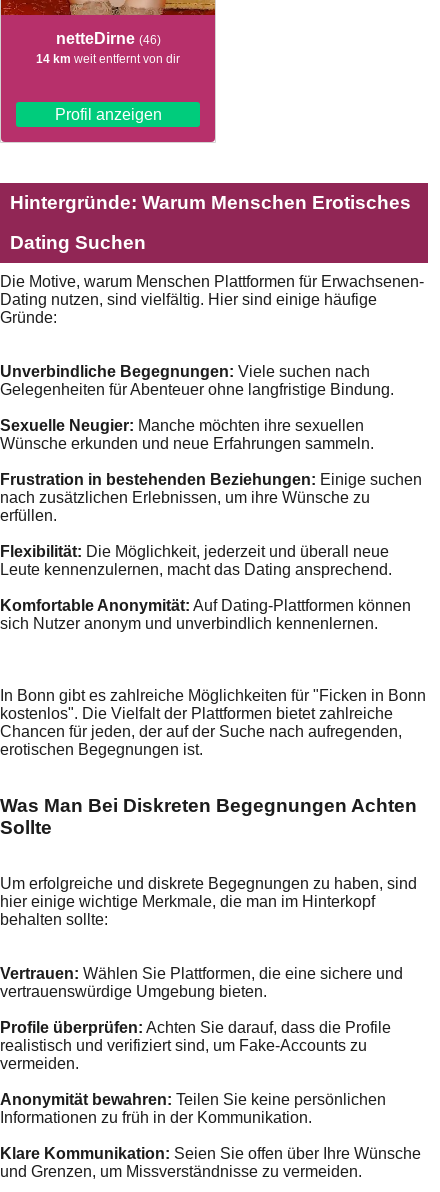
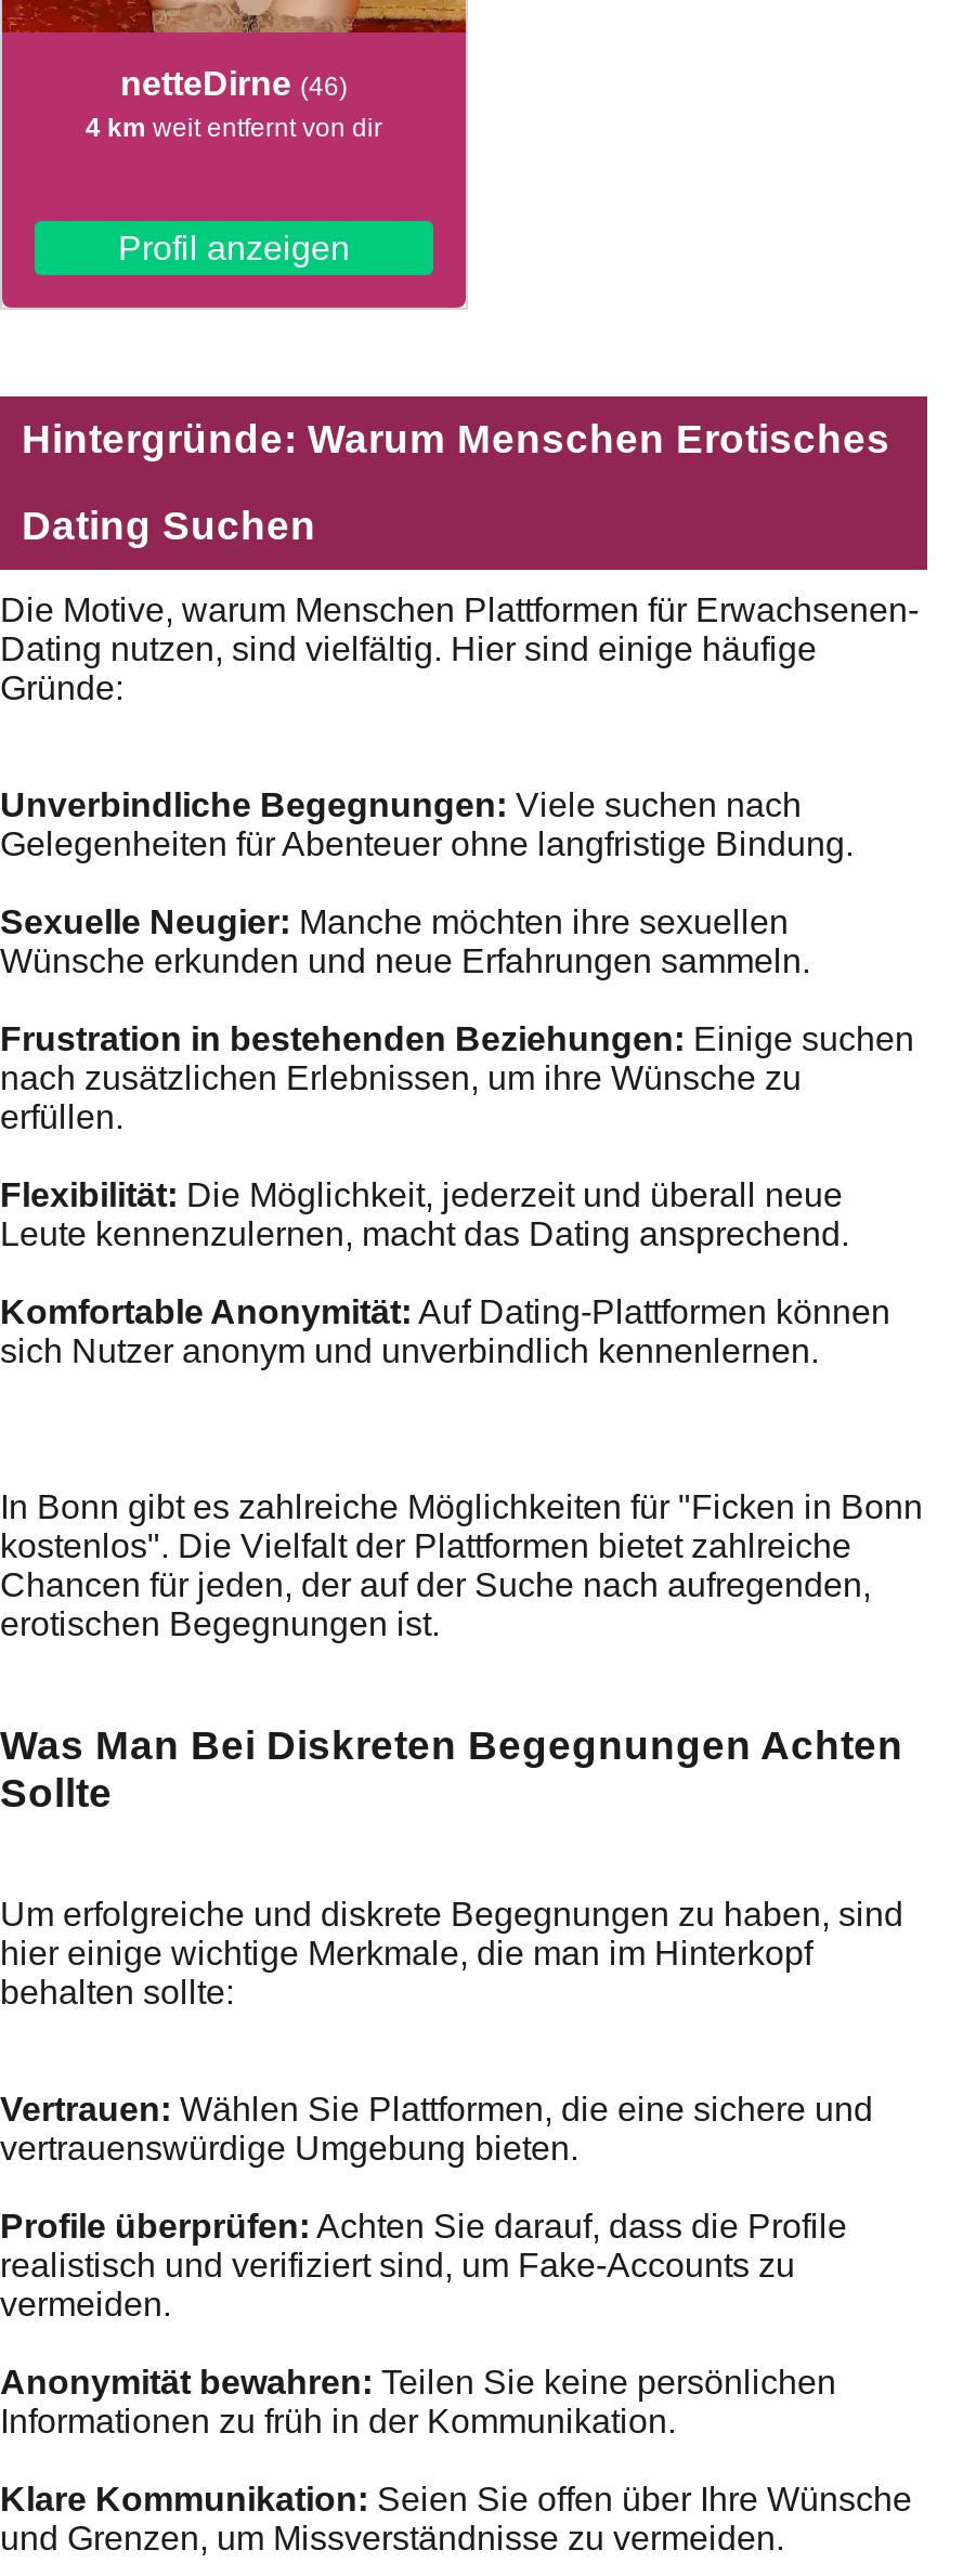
[36,52,180,66] 14 km weit entfernt von dir -> [86,114,382,144] 4 km weit entfernt von dir

